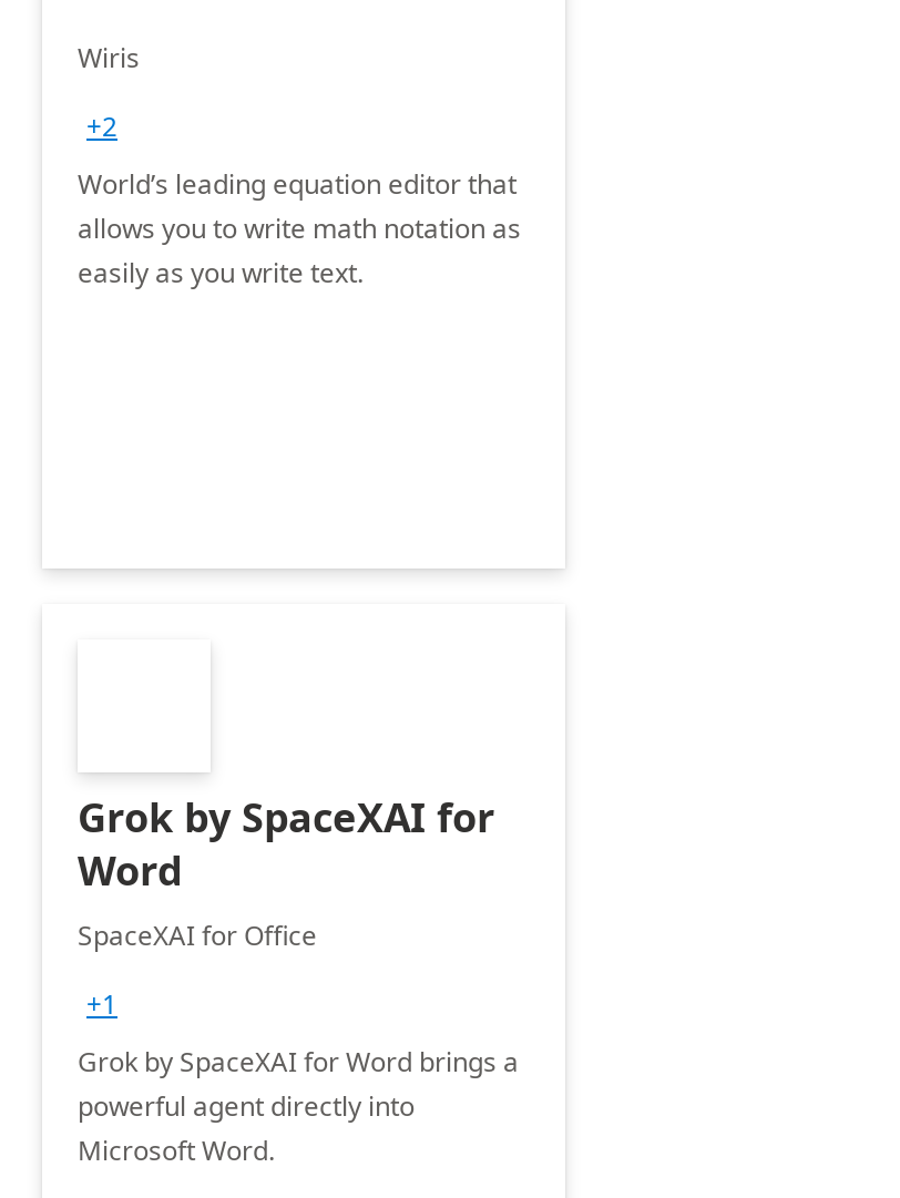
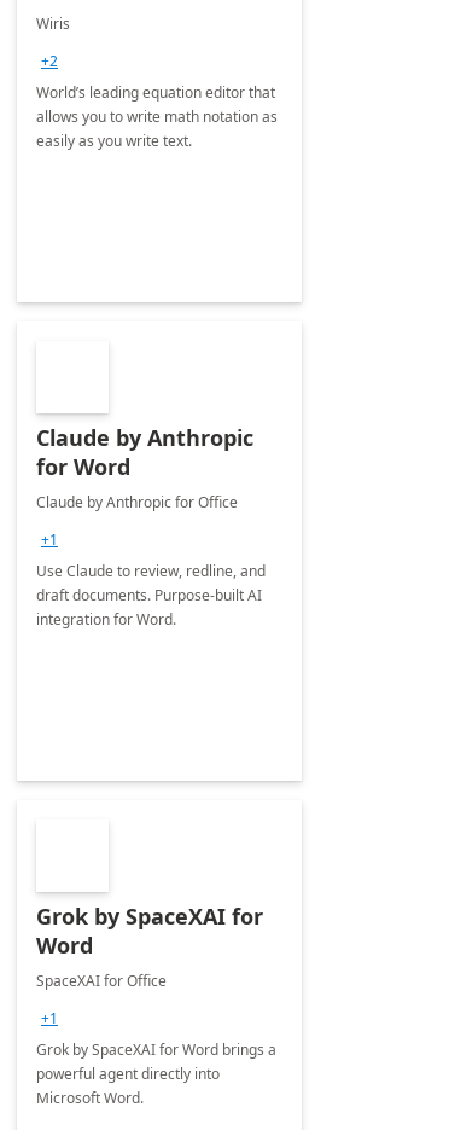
none -> [36,423,266,630] Claude by Anthropic | for Word | Claude by Anthropic for Office | +1 | Use Claude to review, redline, and | draft documents. Purpose-built AI | integration for Word.

